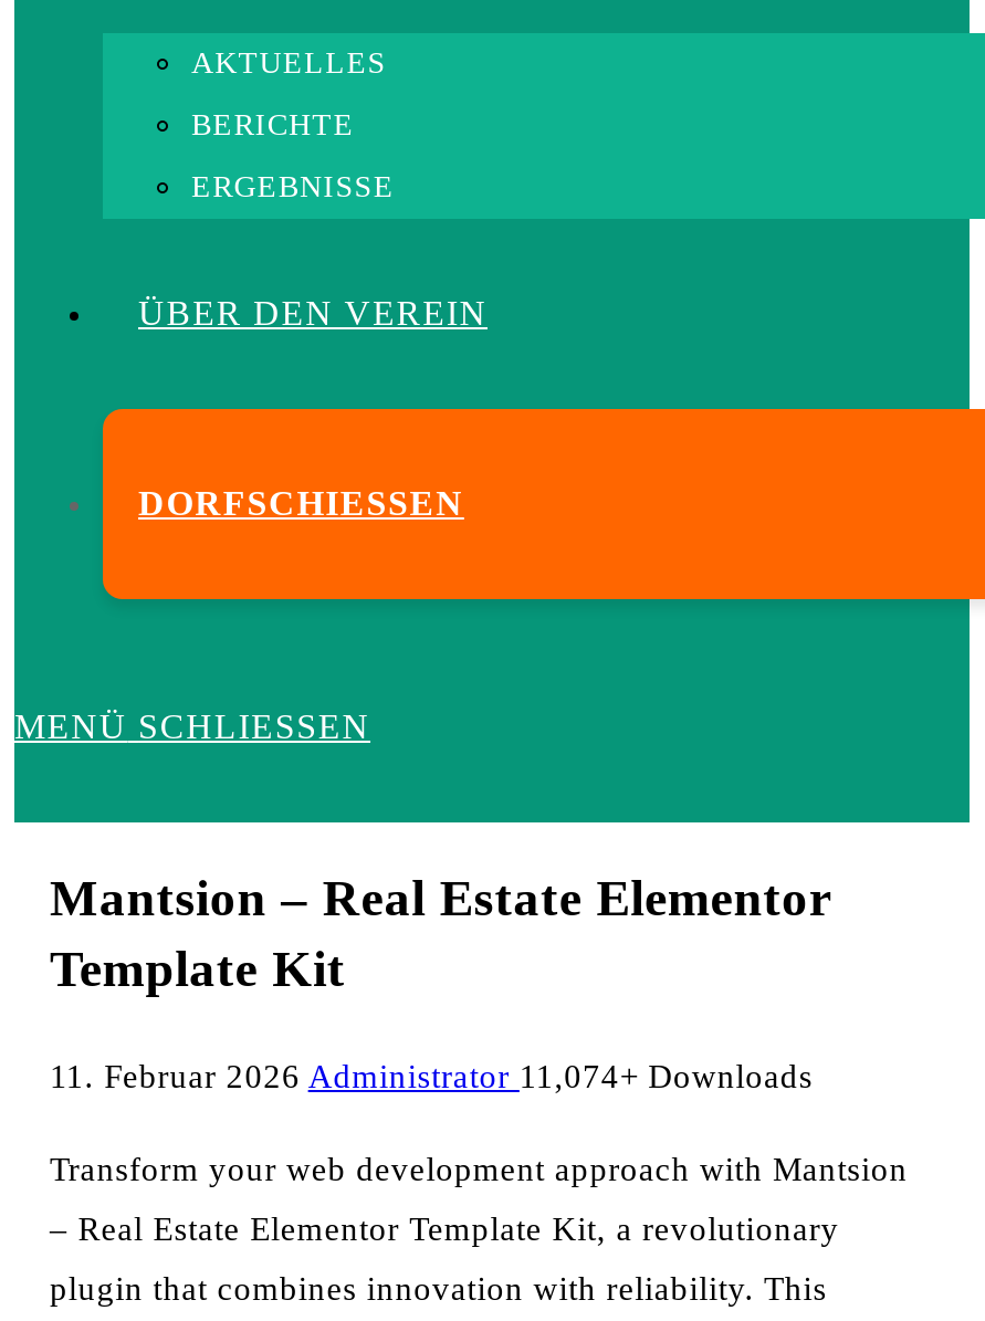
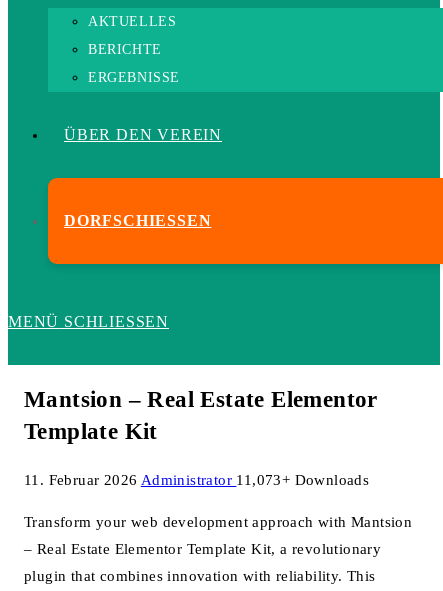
[50,1059,813,1095] 11. Februar 2026 Administrator 11,074+ Downloads -> [24,472,369,488] 11. Februar 2026 Administrator 11,073+ Downloads

